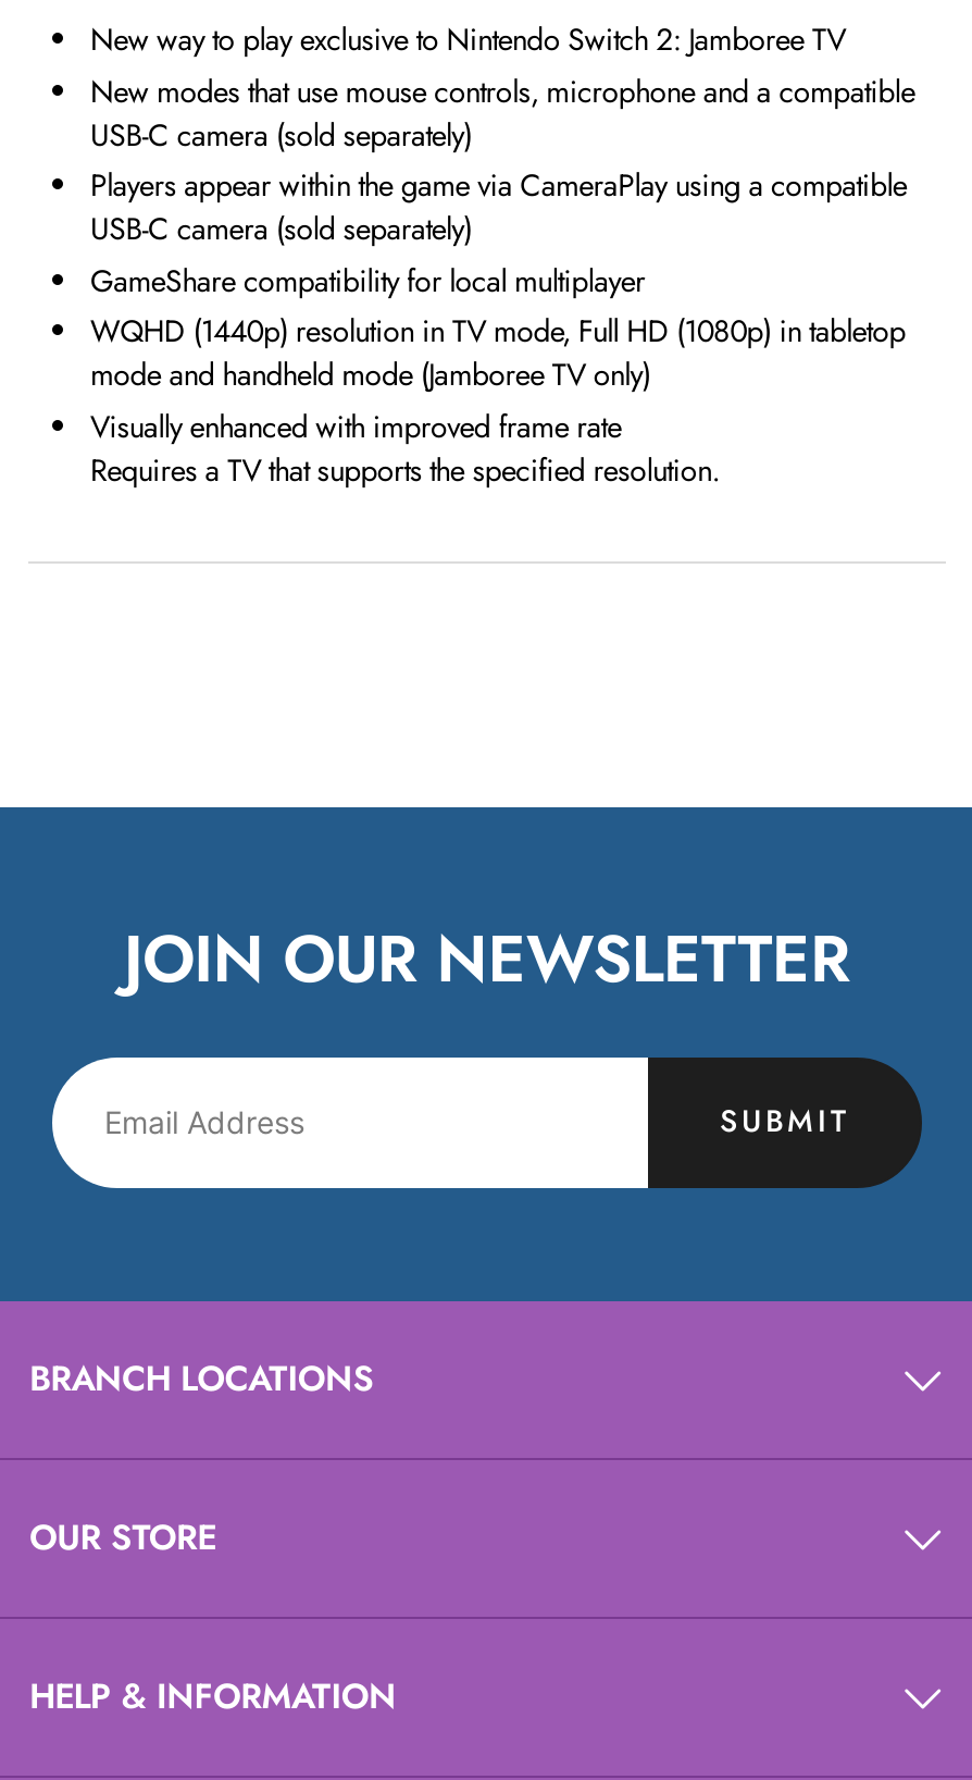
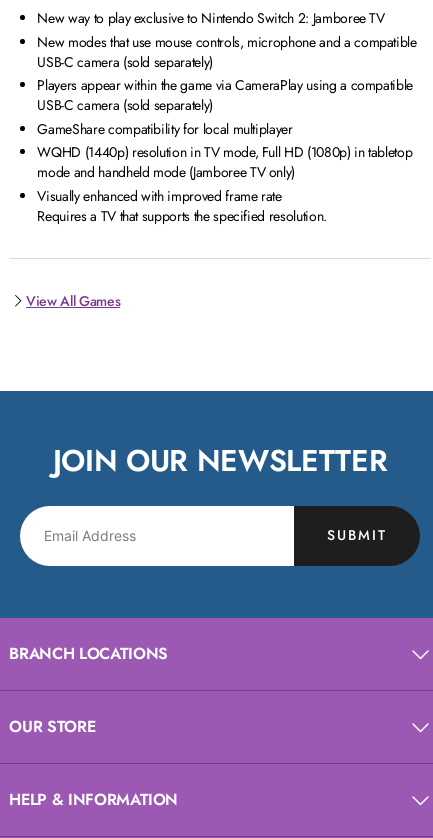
none -> [26,290,120,310] View All Games

